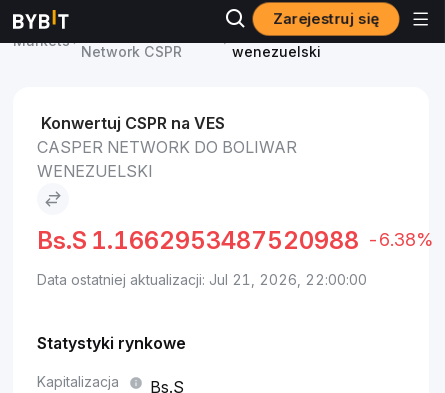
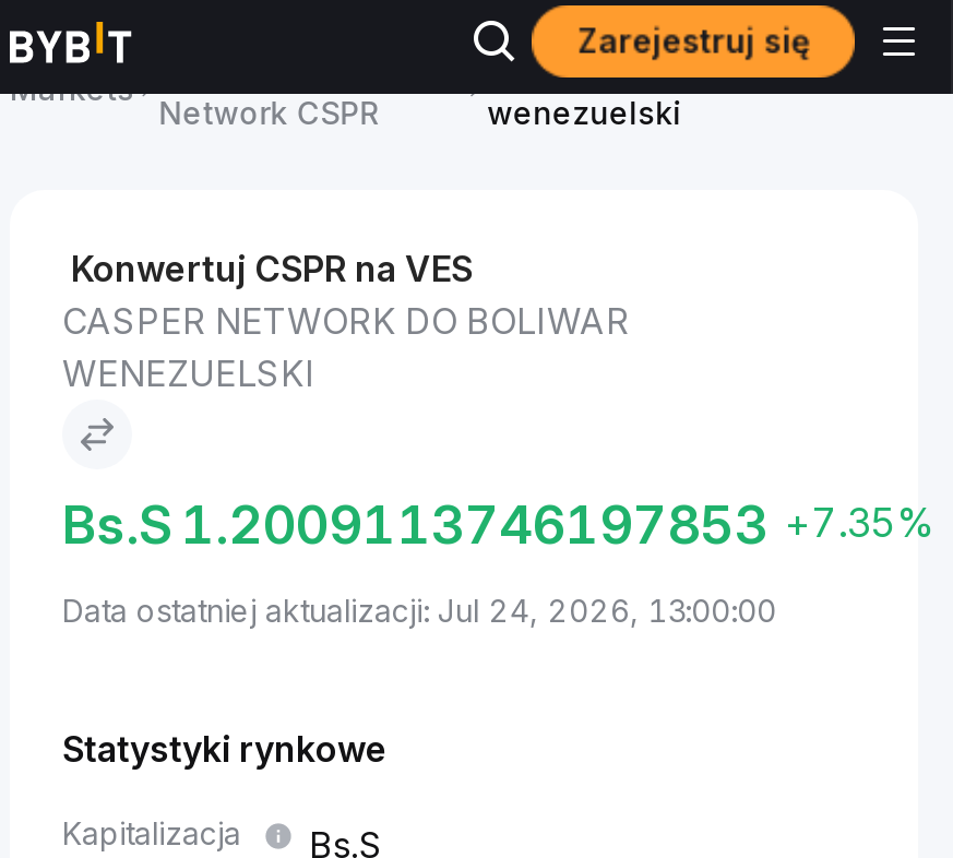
[37,226,433,255] Bs.S 1.1662953487520988 -6.38% -> [62,493,933,557] Bs.S 1.2009113746197853 +7.35%
[37,271,367,288] Data ostatniej aktualizacji: Jul 21, 2026, 22:00:00 -> [62,592,776,629] Data ostatniej aktualizacji: Jul 24, 2026, 13:00:00

